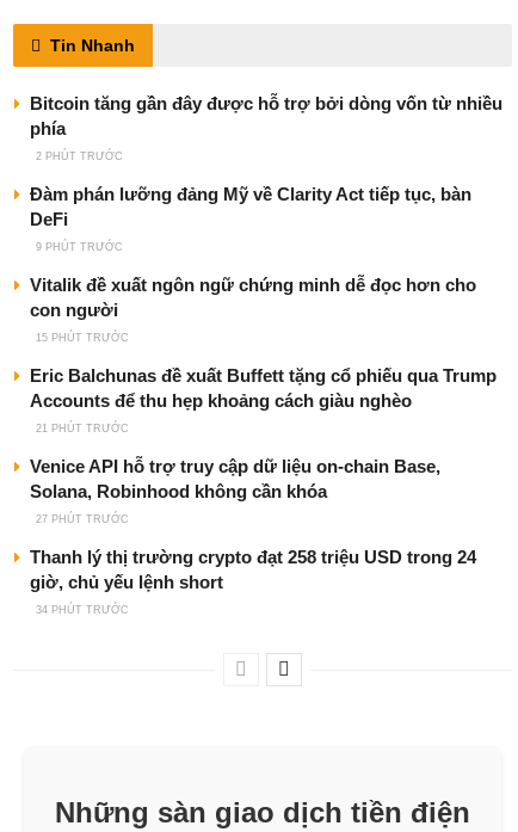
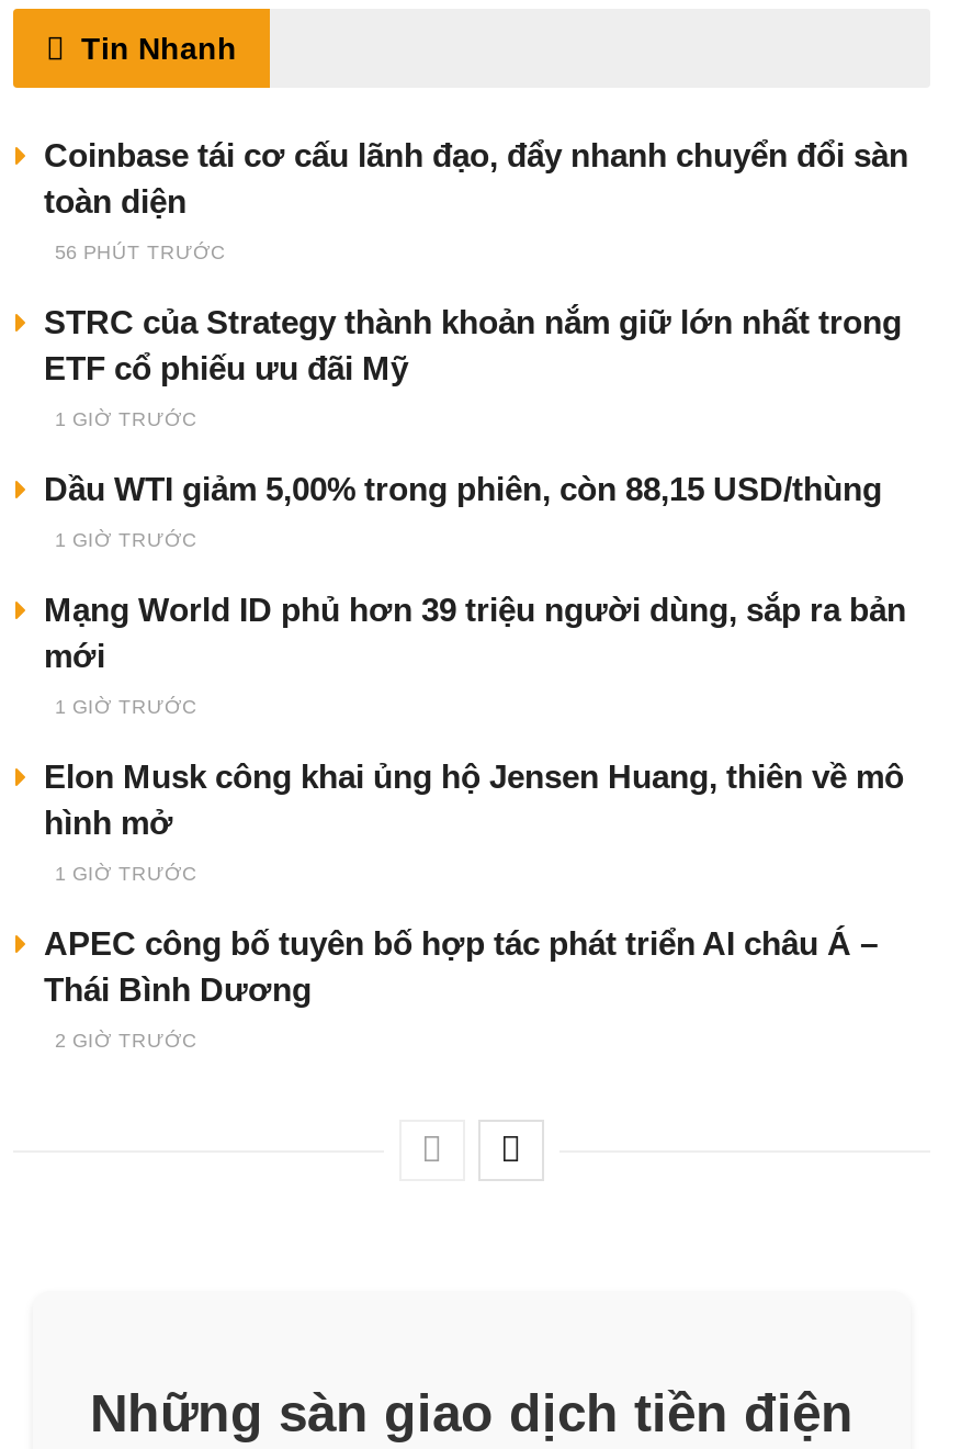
[30,93,502,139] Bitcoin tăng gần đây được hỗ trợ bởi dòng vốn từ nhiều | phía -> [44,136,908,220] Coinbase tái cơ cấu lãnh đạo, đẩy nhanh chuyển đổi sàn | toàn diện
[36,151,123,162] 2 PHÚT TRƯỚC -> [55,242,226,264] 56 PHÚT TRƯỚC
[30,184,471,229] Đàm phán lưỡng đảng Mỹ về Clarity Act tiếp tục, bàn | DeFi -> [44,303,902,387] STRC của Strategy thành khoản nắm giữ lớn nhất trong | ETF cổ phiếu ưu đãi Mỹ
[36,241,123,253] 9 PHÚT TRƯỚC -> [55,409,197,431] 1 GIỜ TRƯỚC
[30,275,476,320] Vitalik đề xuất ngôn ngữ chứng minh dễ đọc hơn cho | con người -> [44,470,882,507] Dầu WTI giảm 5,00% trong phiên, còn 88,15 USD/thùng
[36,332,129,344] 15 PHÚT TRƯỚC -> [55,529,197,551] 1 GIỜ TRƯỚC
[30,365,497,411] Eric Balchunas đề xuất Buffett tặng cổ phiếu qua Trump | Accounts để thu hẹp khoảng cách giàu nghèo -> [44,591,906,674] Mạng World ID phủ hơn 39 triệu người dùng, sắp ra bản | mới
[36,423,129,435] 21 PHÚT TRƯỚC -> [55,696,197,718] 1 GIỜ TRƯỚC
[30,456,440,501] Venice API hỗ trợ truy cập dữ liệu on-chain Base, | Solana, Robinhood không cần khóa -> [44,758,904,841] Elon Musk công khai ủng hộ Jensen Huang, thiên về mô | hình mở
[36,513,129,525] 27 PHÚT TRƯỚC -> [55,863,197,885] 1 GIỜ TRƯỚC
[30,547,476,592] Thanh lý thị trường crypto đạt 258 triệu USD trong 24 | giờ, chủ yếu lệnh short -> [44,925,878,1008] APEC công bố tuyên bố hợp tác phát triển AI châu Á – | Thái Bình Dương
[36,604,129,616] 34 PHÚT TRƯỚC -> [55,1030,197,1052] 2 GIỜ TRƯỚC

